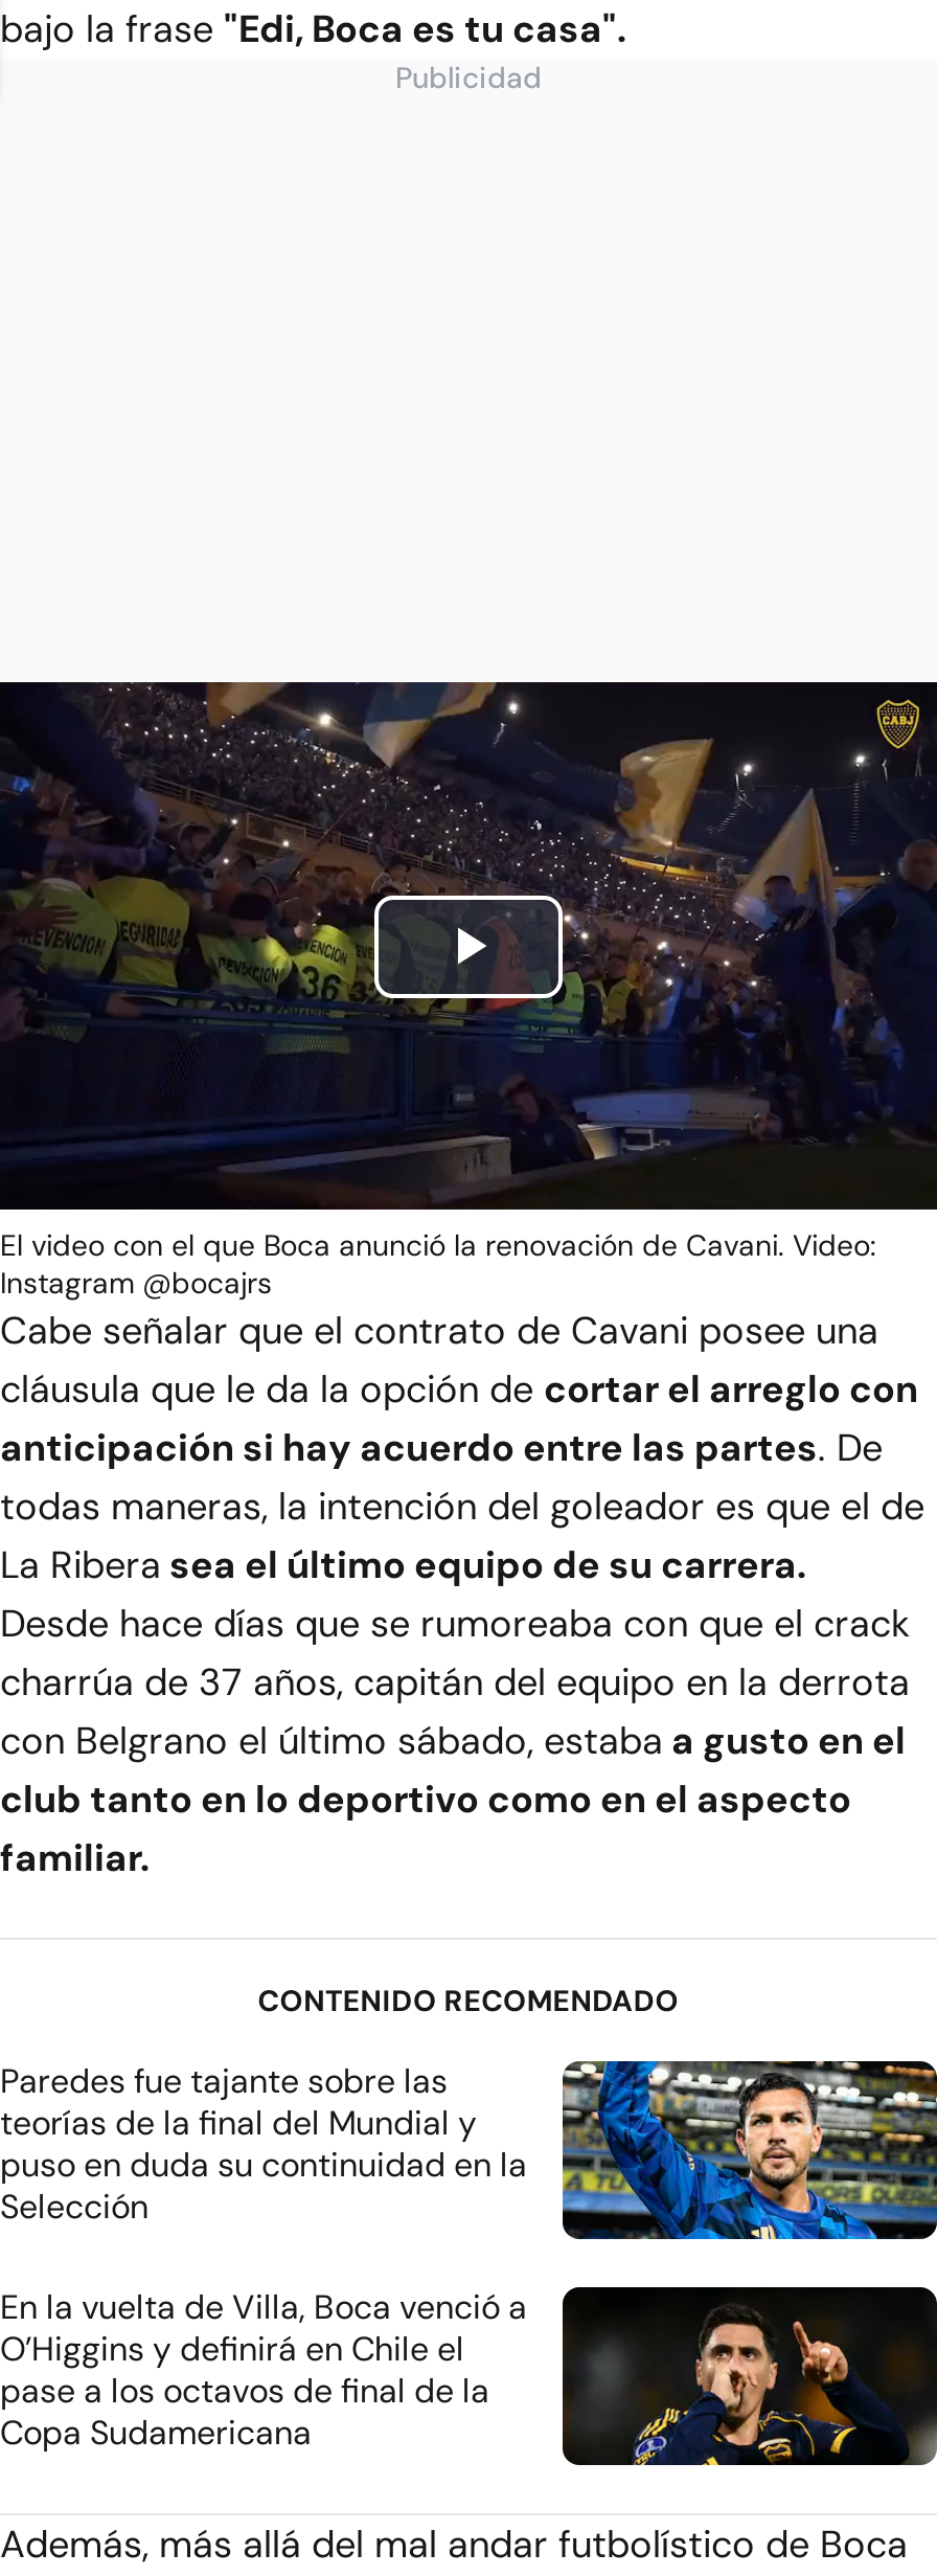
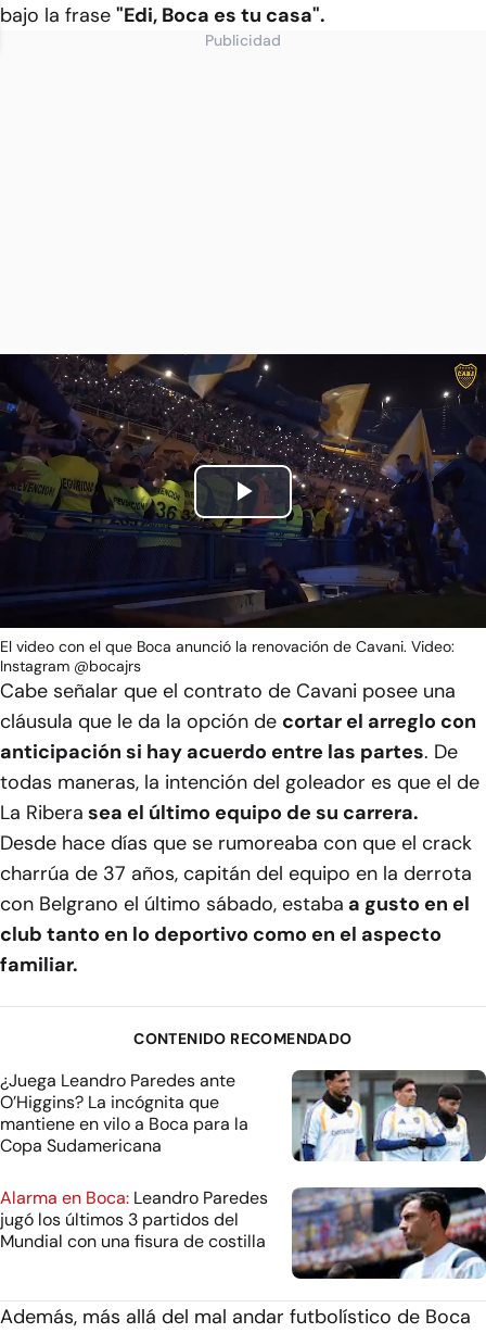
[0,2059,931,2414] [image] | Paredes fue tajante sobre las | teorías de la final del Mundial y | puso en duda su continuidad en la | Selección | En la vuelta de Villa, Boca venció a | O’Higgins y definirá en Chile el | pase a los octavos de final de la -> [0,1069,483,1162] [image] | ¿Juega Leandro Paredes ante | O’Higgins? La incógnita que | mantiene en vilo a Boca para la
[563,2287,931,2467] [image] -> [291,1186,483,1280] [image]
moved [0,2412,312,2455] -> [0,1135,162,1157]: Copa Sudamericana
none -> [0,1187,268,1253] Alarma en Boca: Leandro Paredes | jugó los últimos 3 partidos del | Mundial con una fisura de costilla

